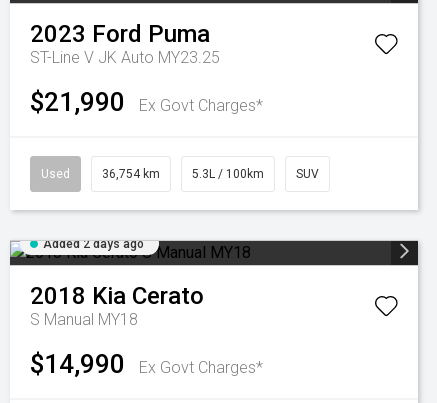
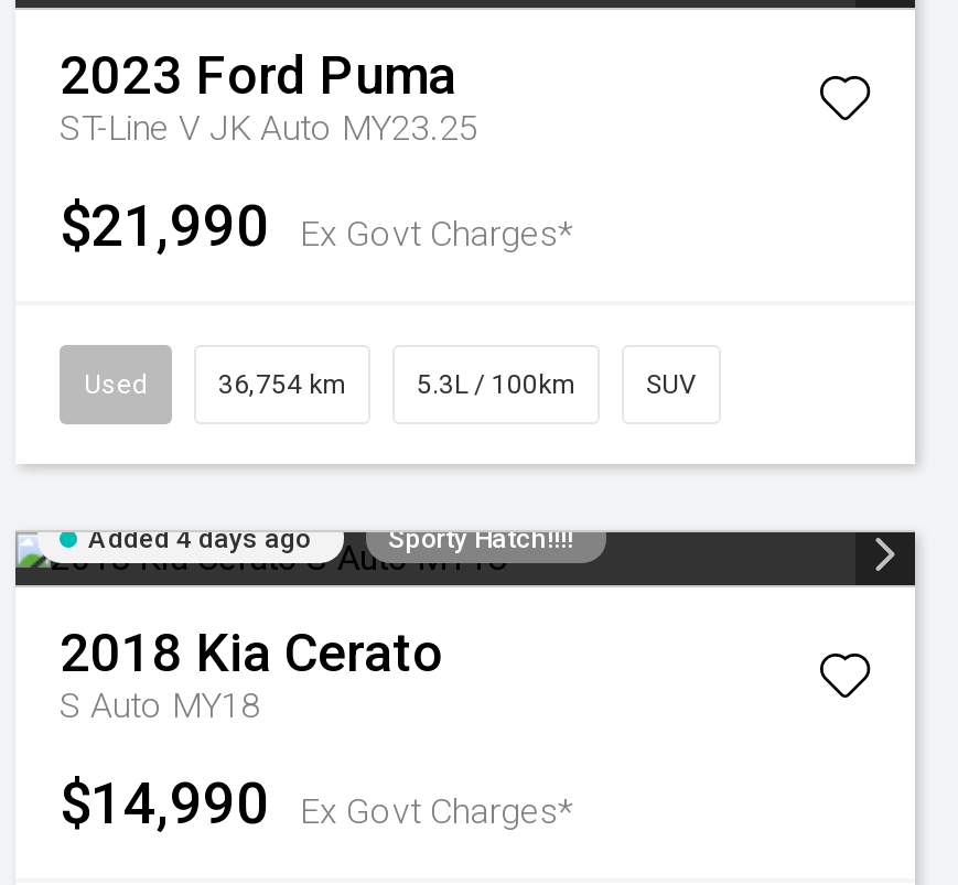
[43,237,144,251] Added 2 days ago -> [88,524,573,554] Added 4 days ago | Sporty Hatch!!!!
[30,310,138,329] S Manual MY18 -> [60,684,260,726] S Auto MY18

